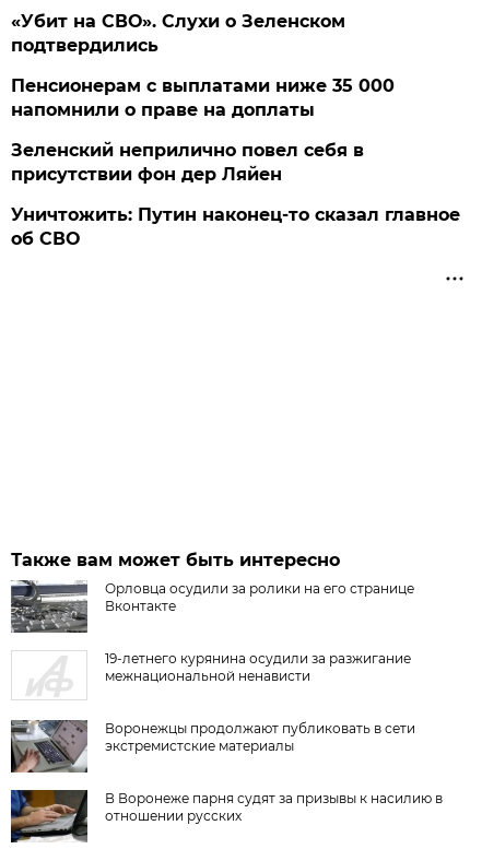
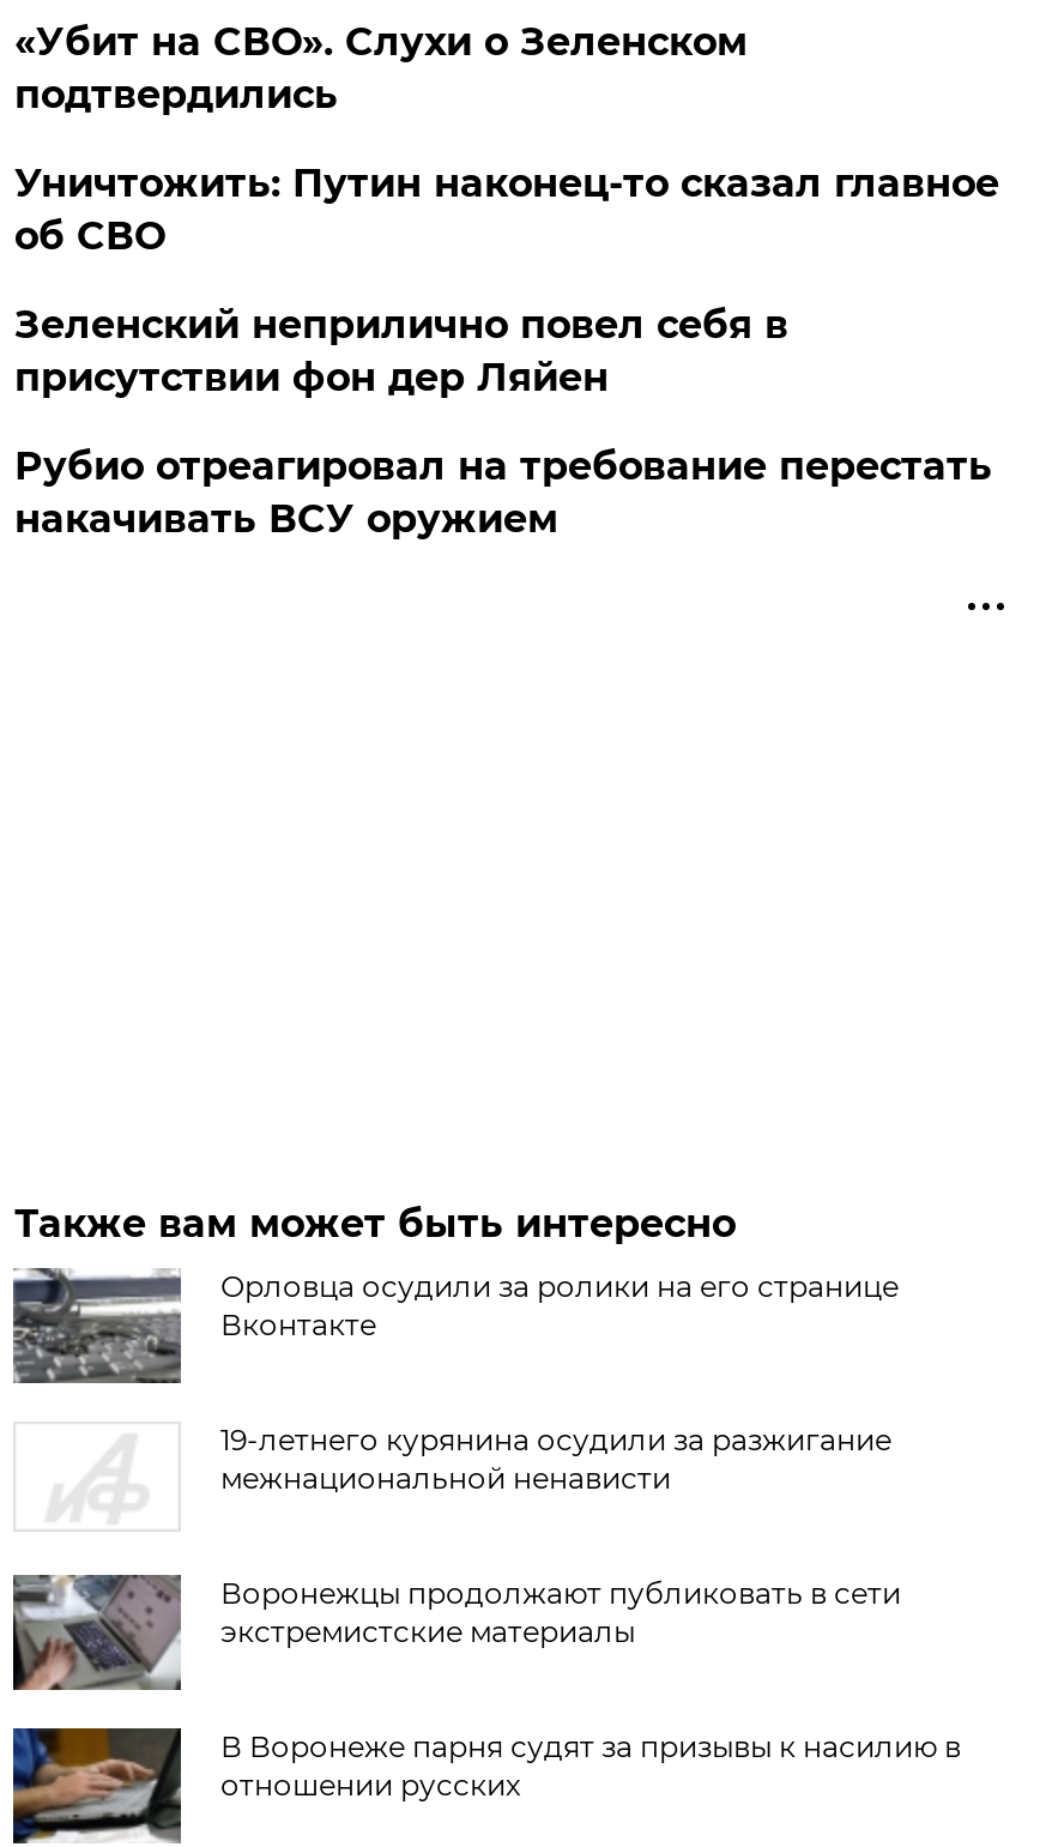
[11,75,395,120] Пенсионерам с выплатами ниже 35 000 | напомнили о праве на доплаты -> none
none -> [14,443,992,541] Рубио отреагировал на требование перестать | накачивать ВСУ оружием
moved [11,204,461,249] -> [14,160,999,258]: Уничтожить: Путин наконец-то сказал главное | об СВО

